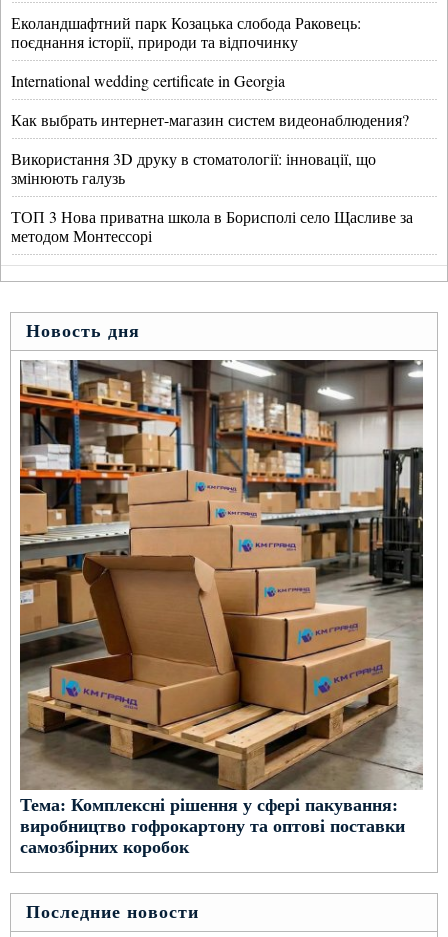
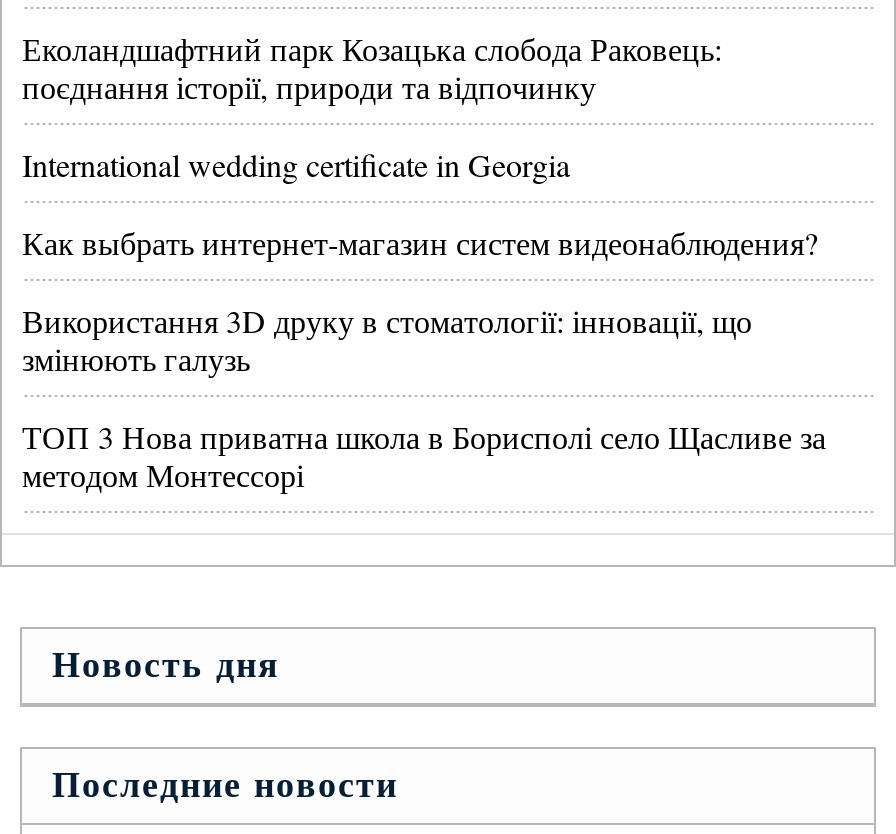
[19,359,424,857] [image] | Тема: Комплексні рішення у сфері пакування: | виробництво гофрокартону та оптові поставки | самозбірних коробок -> none

